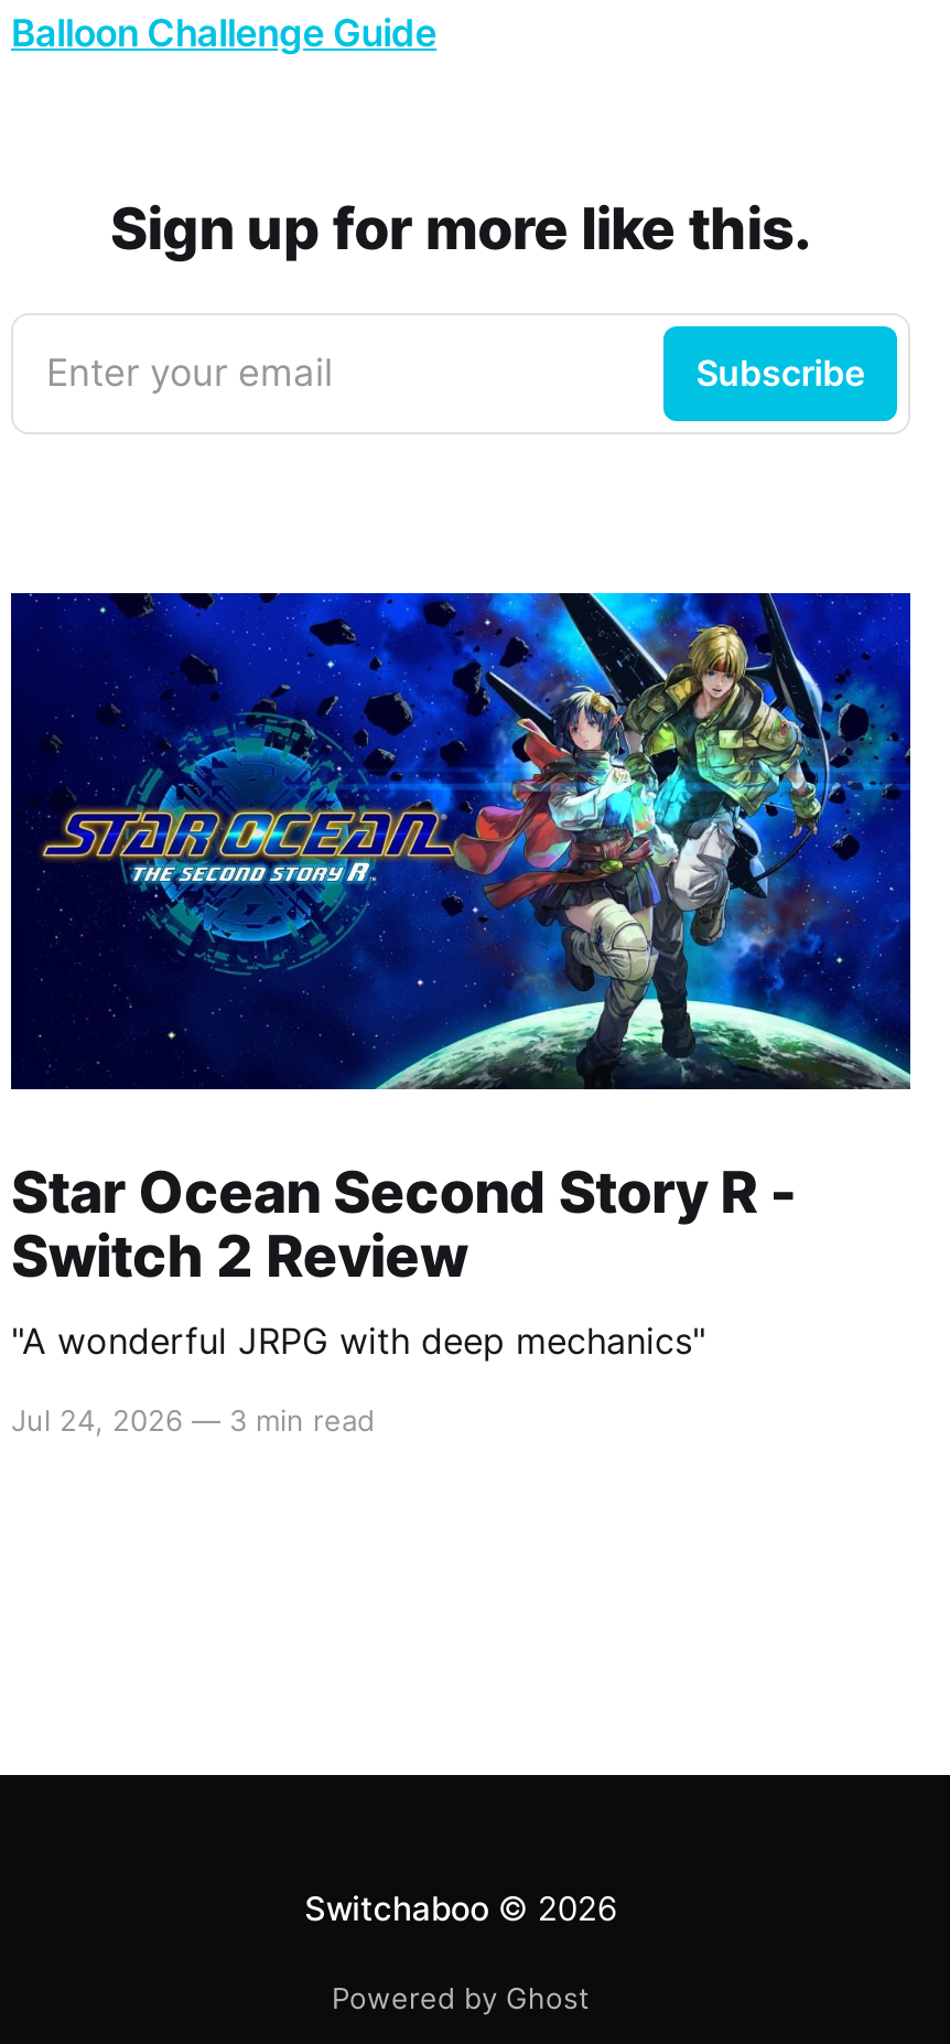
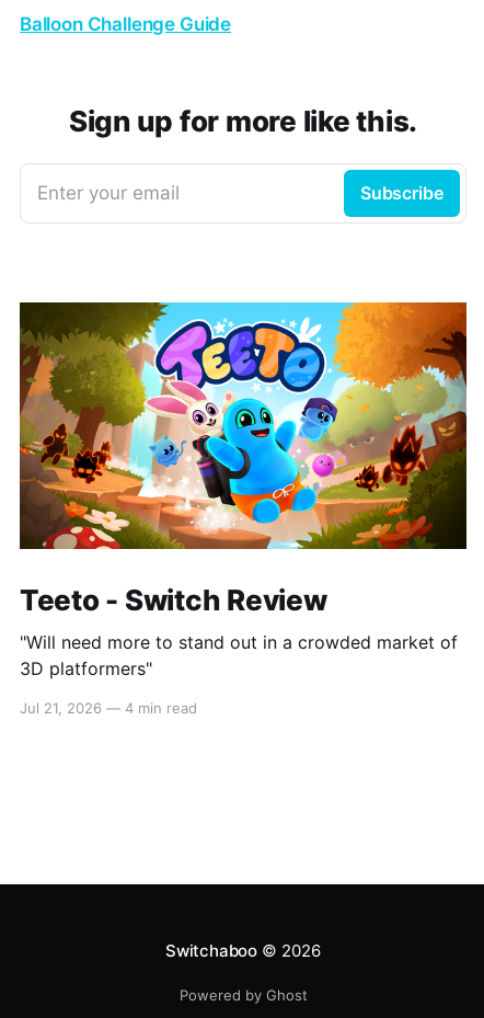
[9,591,913,1362] [image] | Star Ocean Second Story R - | Switch 2 Review | "A wonderful JRPG with deep mechanics" -> [19,301,468,679] [image] | Teeto - Switch Review | "Will need more to stand out in a crowded market of | 3D platformers"
[11,1402,375,1437] Jul 24, 2026 — 3 min read -> [20,699,197,716] Jul 21, 2026 — 4 min read

